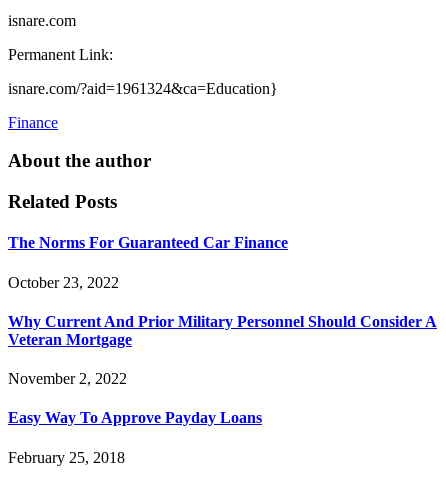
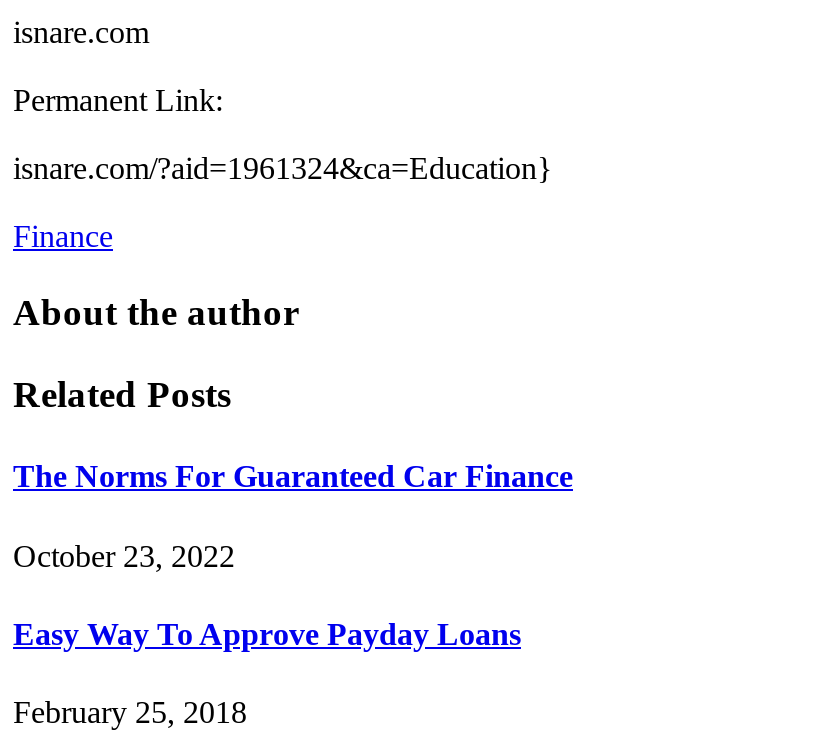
[8,313,437,387] Why Current And Prior Military Personnel Should Consider A | Veteran Mortgage | November 2, 2022 -> none

